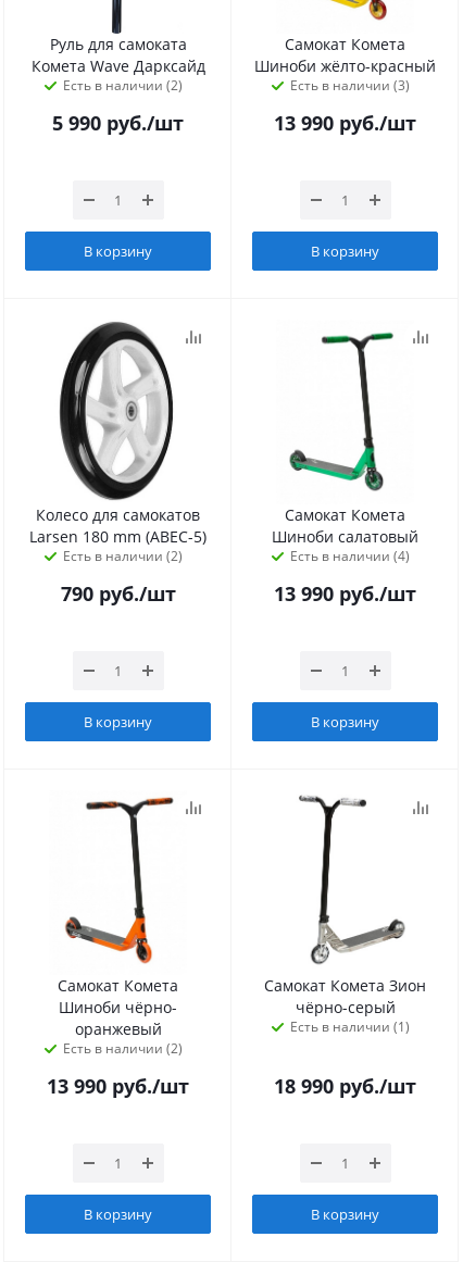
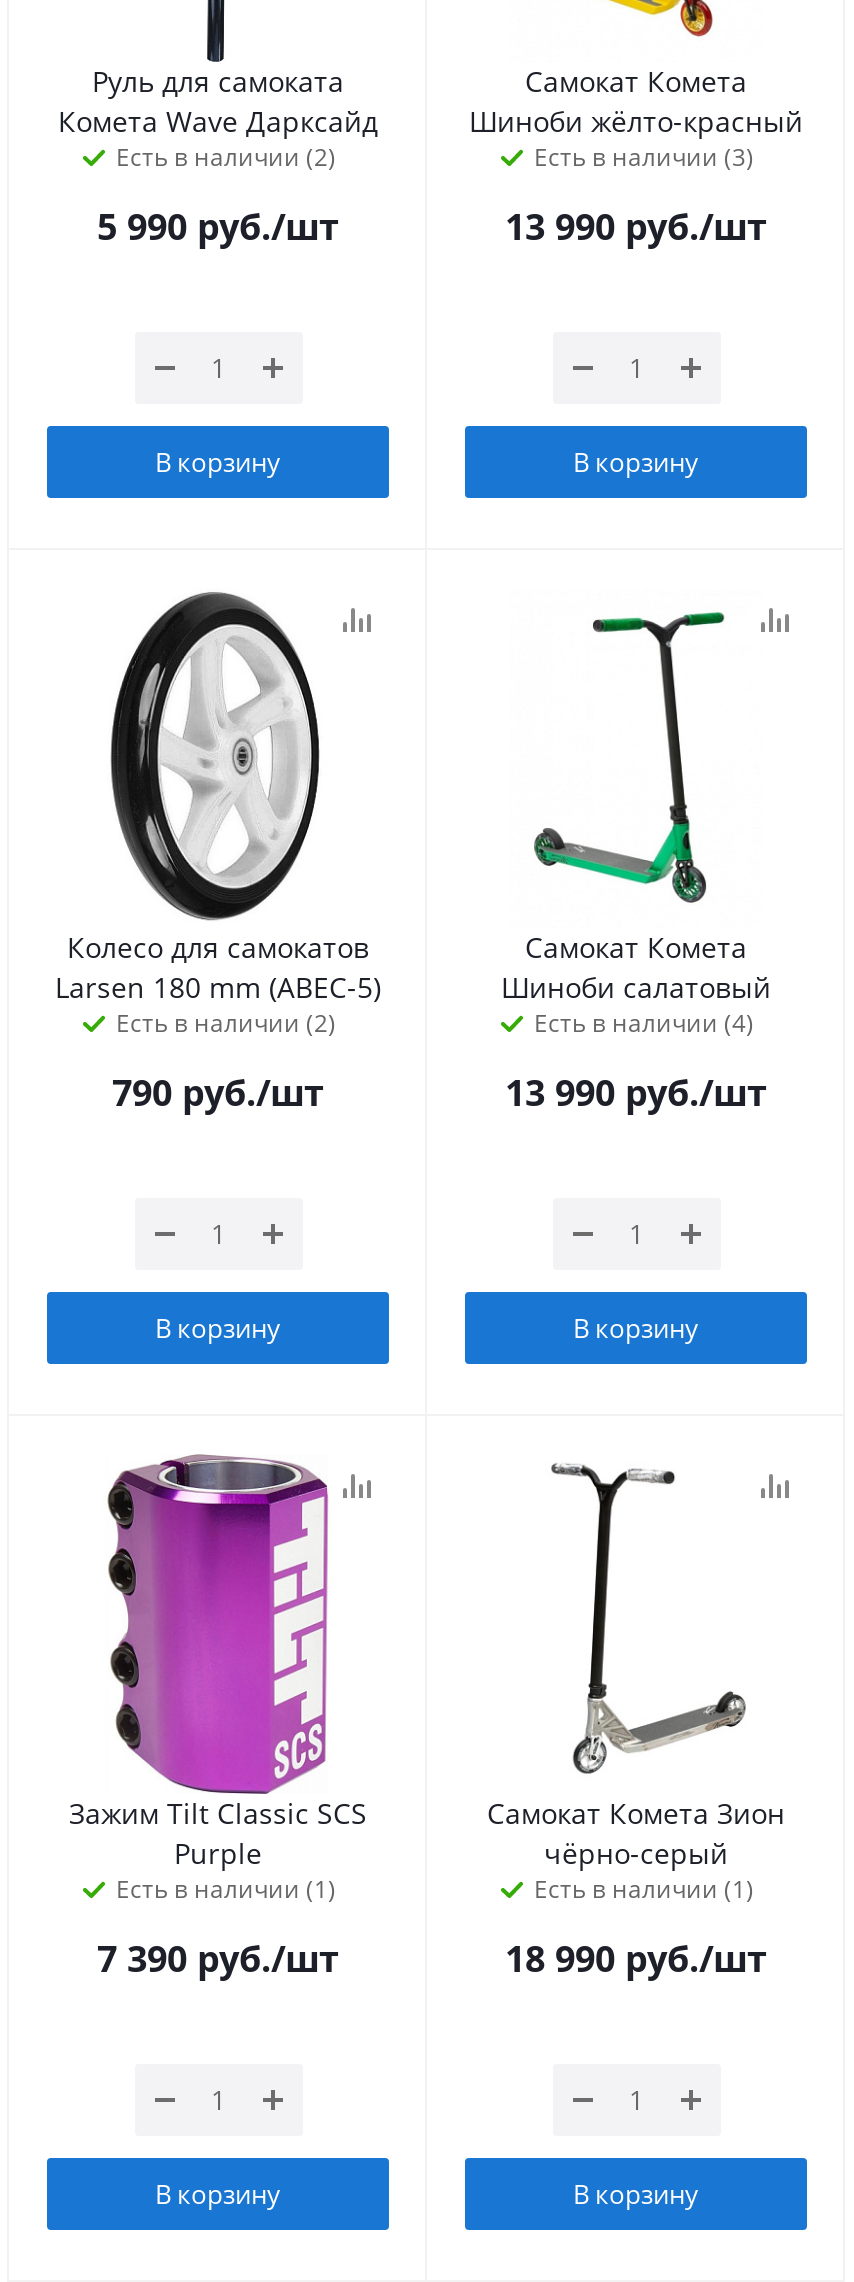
[58,790,182,1058] [image] | Самокат Комета | Шиноби чёрно- | оранжевый | Есть в наличии (2) -> [69,1452,367,1906] [image] | Зажим Tilt Classic SCS | Purple | Есть в наличии (1)
[47,1073,189,1099] 13 990 руб./шт -> [97,1934,339,1982] 7 390 руб./шт

